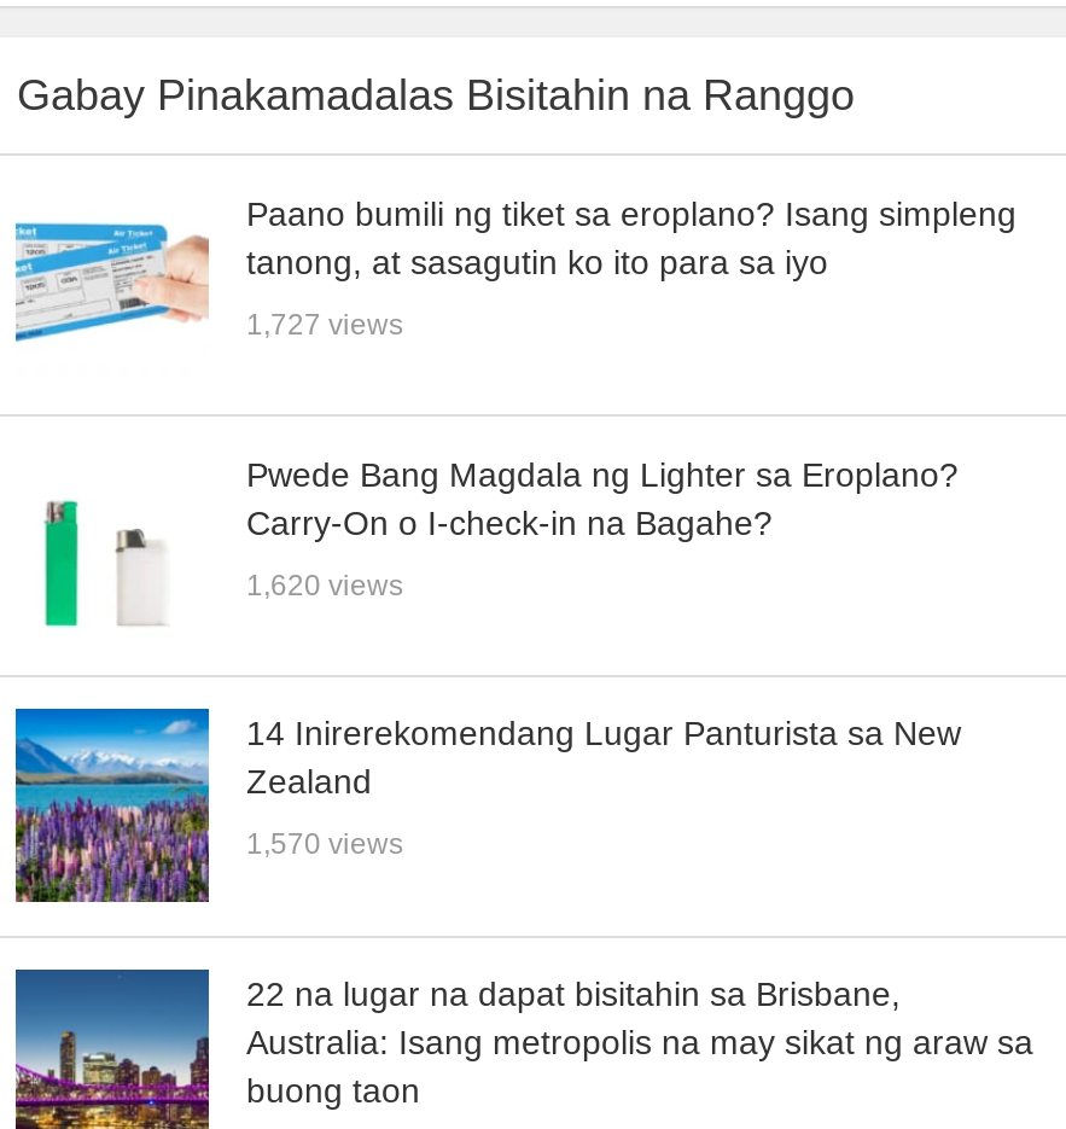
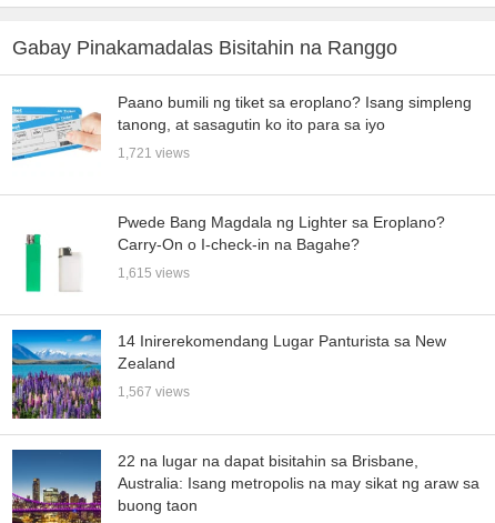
[246,307,403,341] 1,727 views -> [118,145,190,161] 1,721 views
[246,568,403,601] 1,620 views -> [118,265,190,280] 1,615 views
[246,828,403,862] 1,570 views -> [118,385,190,400] 1,567 views

